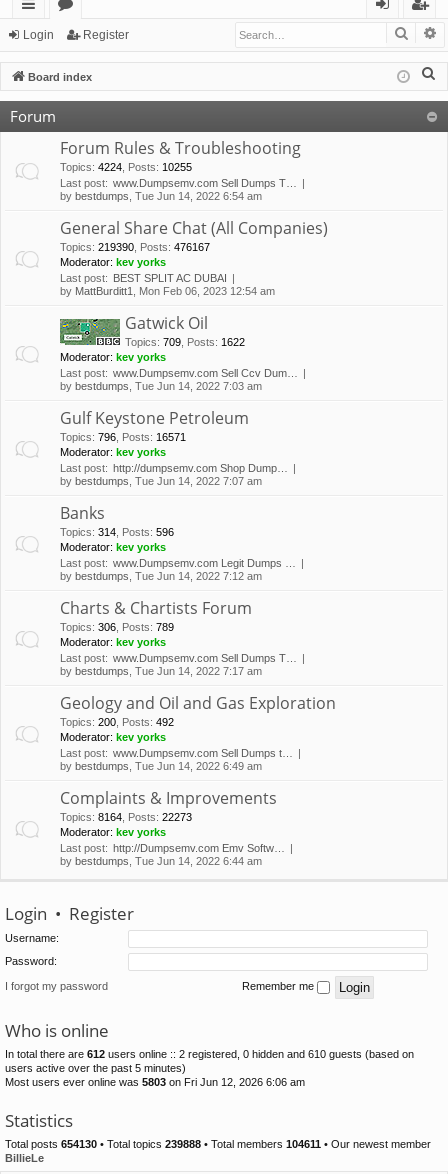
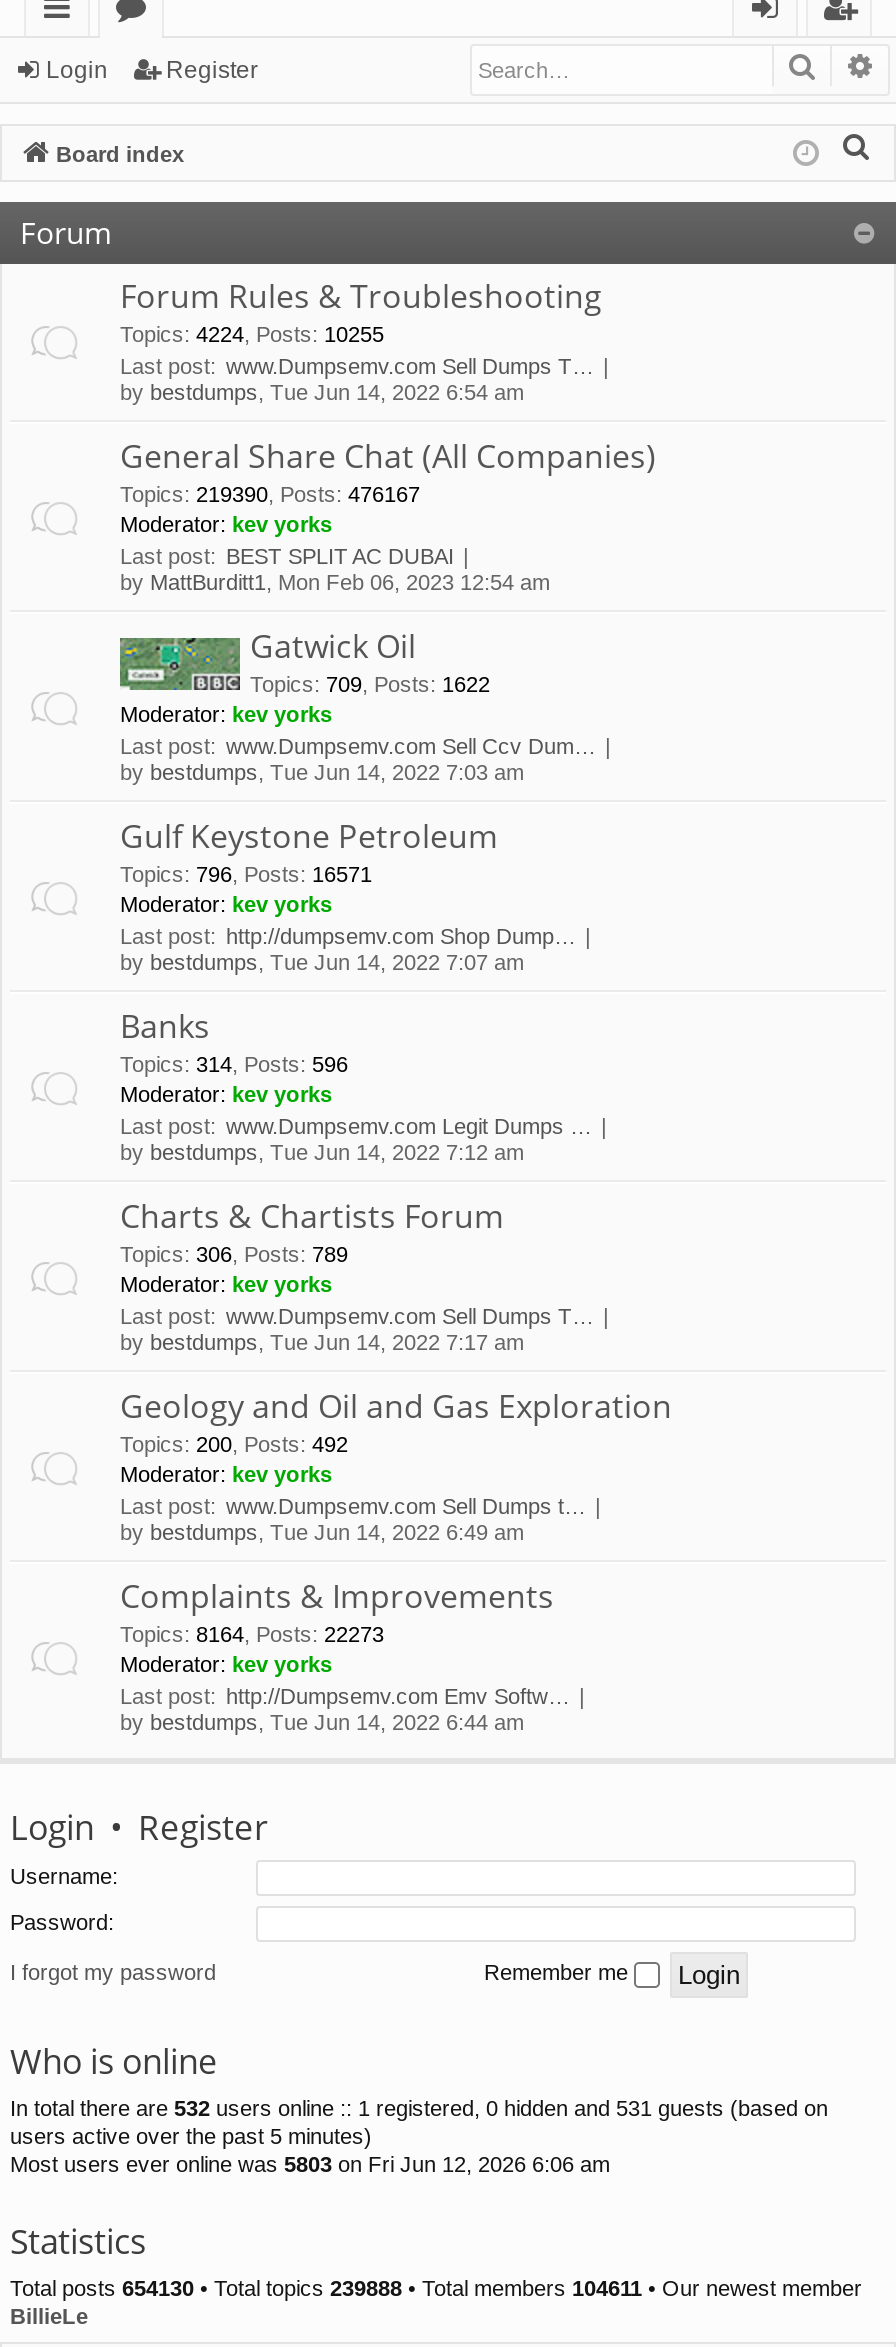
[5,1048,414,1060] In total there are 612 users online :: 2 registered, 0 hidden and 610 guests (based on -> [10,2097,828,2121] In total there are 532 users online :: 1 registered, 0 hidden and 531 guests (based on

